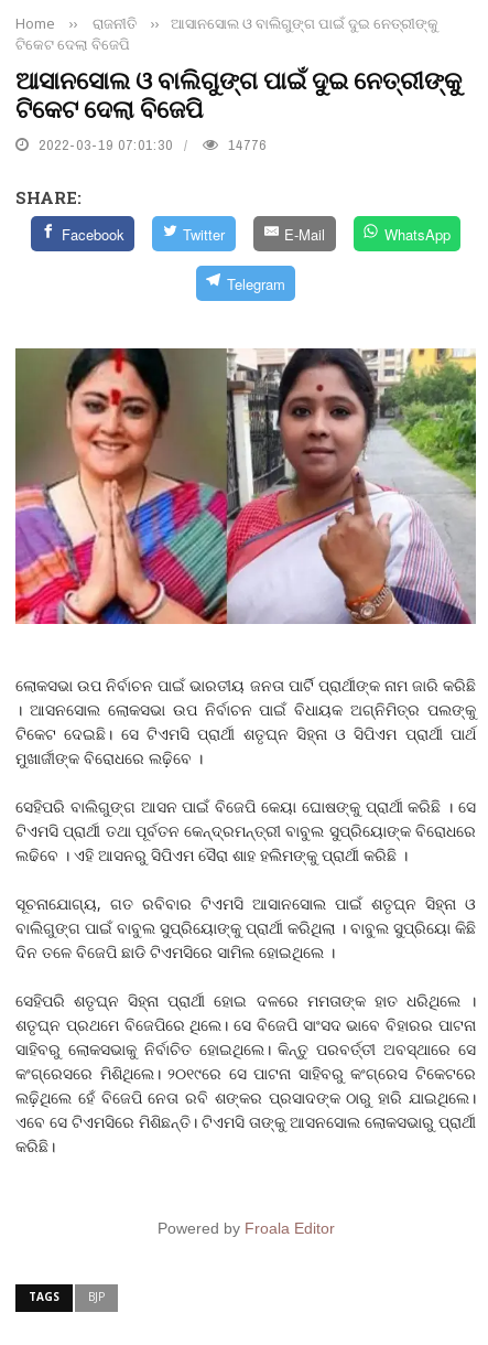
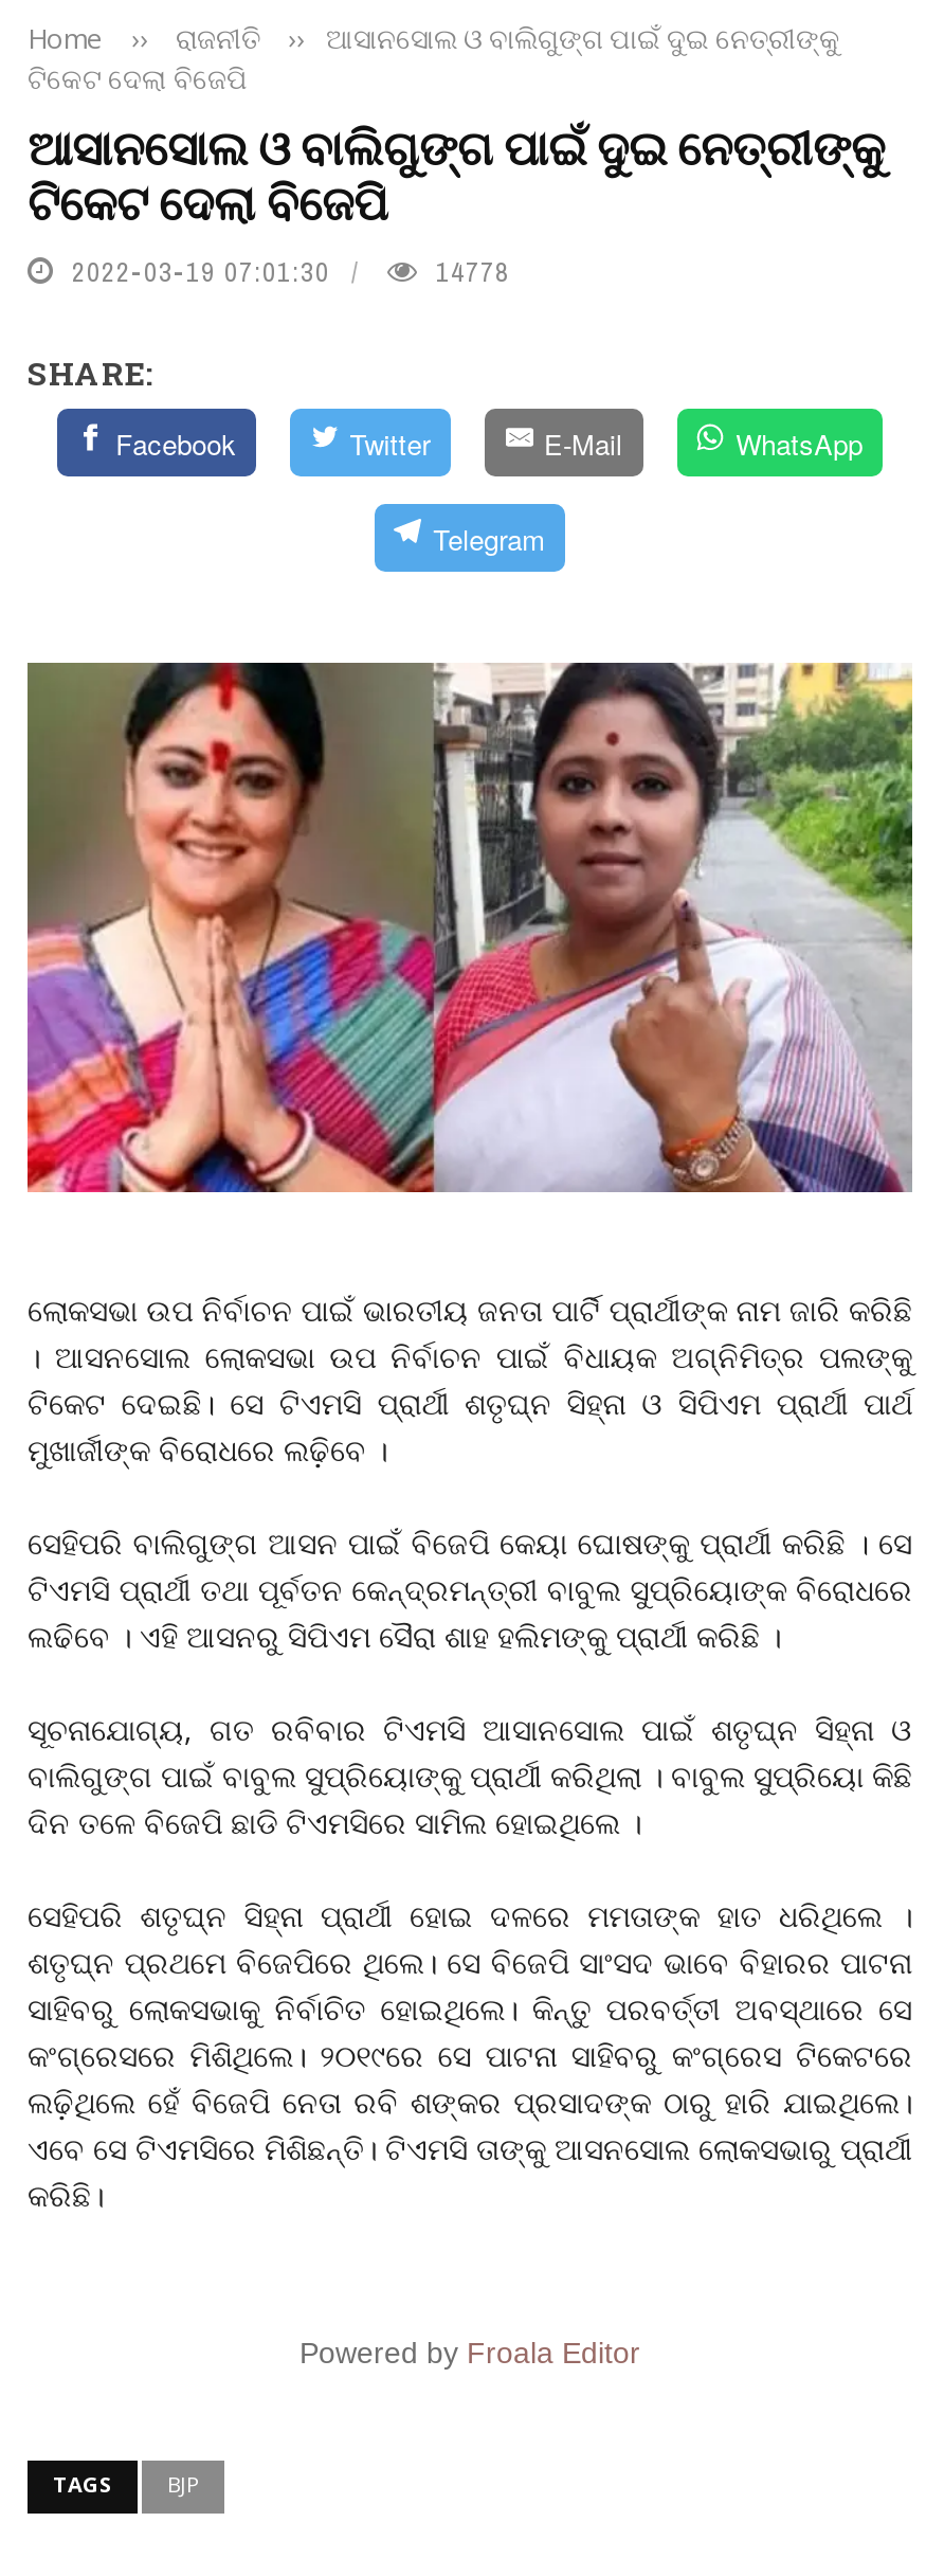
[228,135,267,154] 14776 -> [436,253,510,289] 14778

